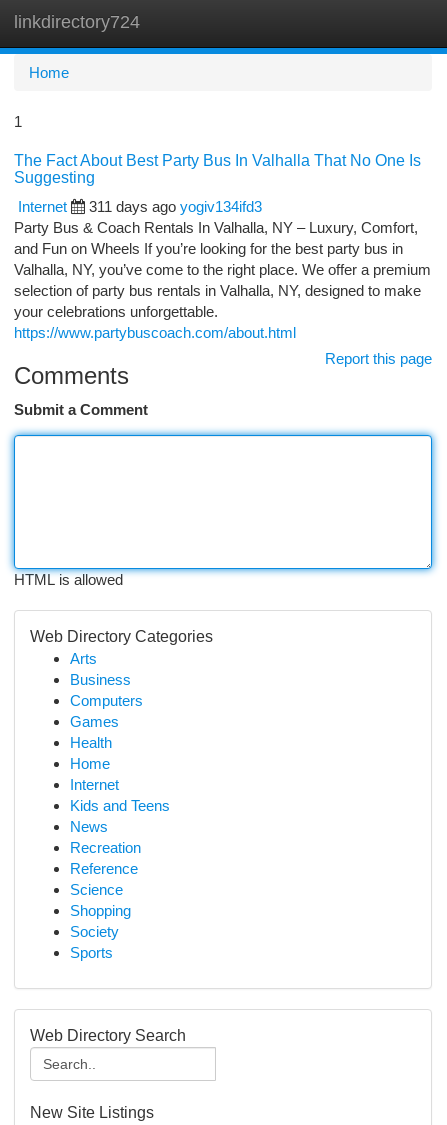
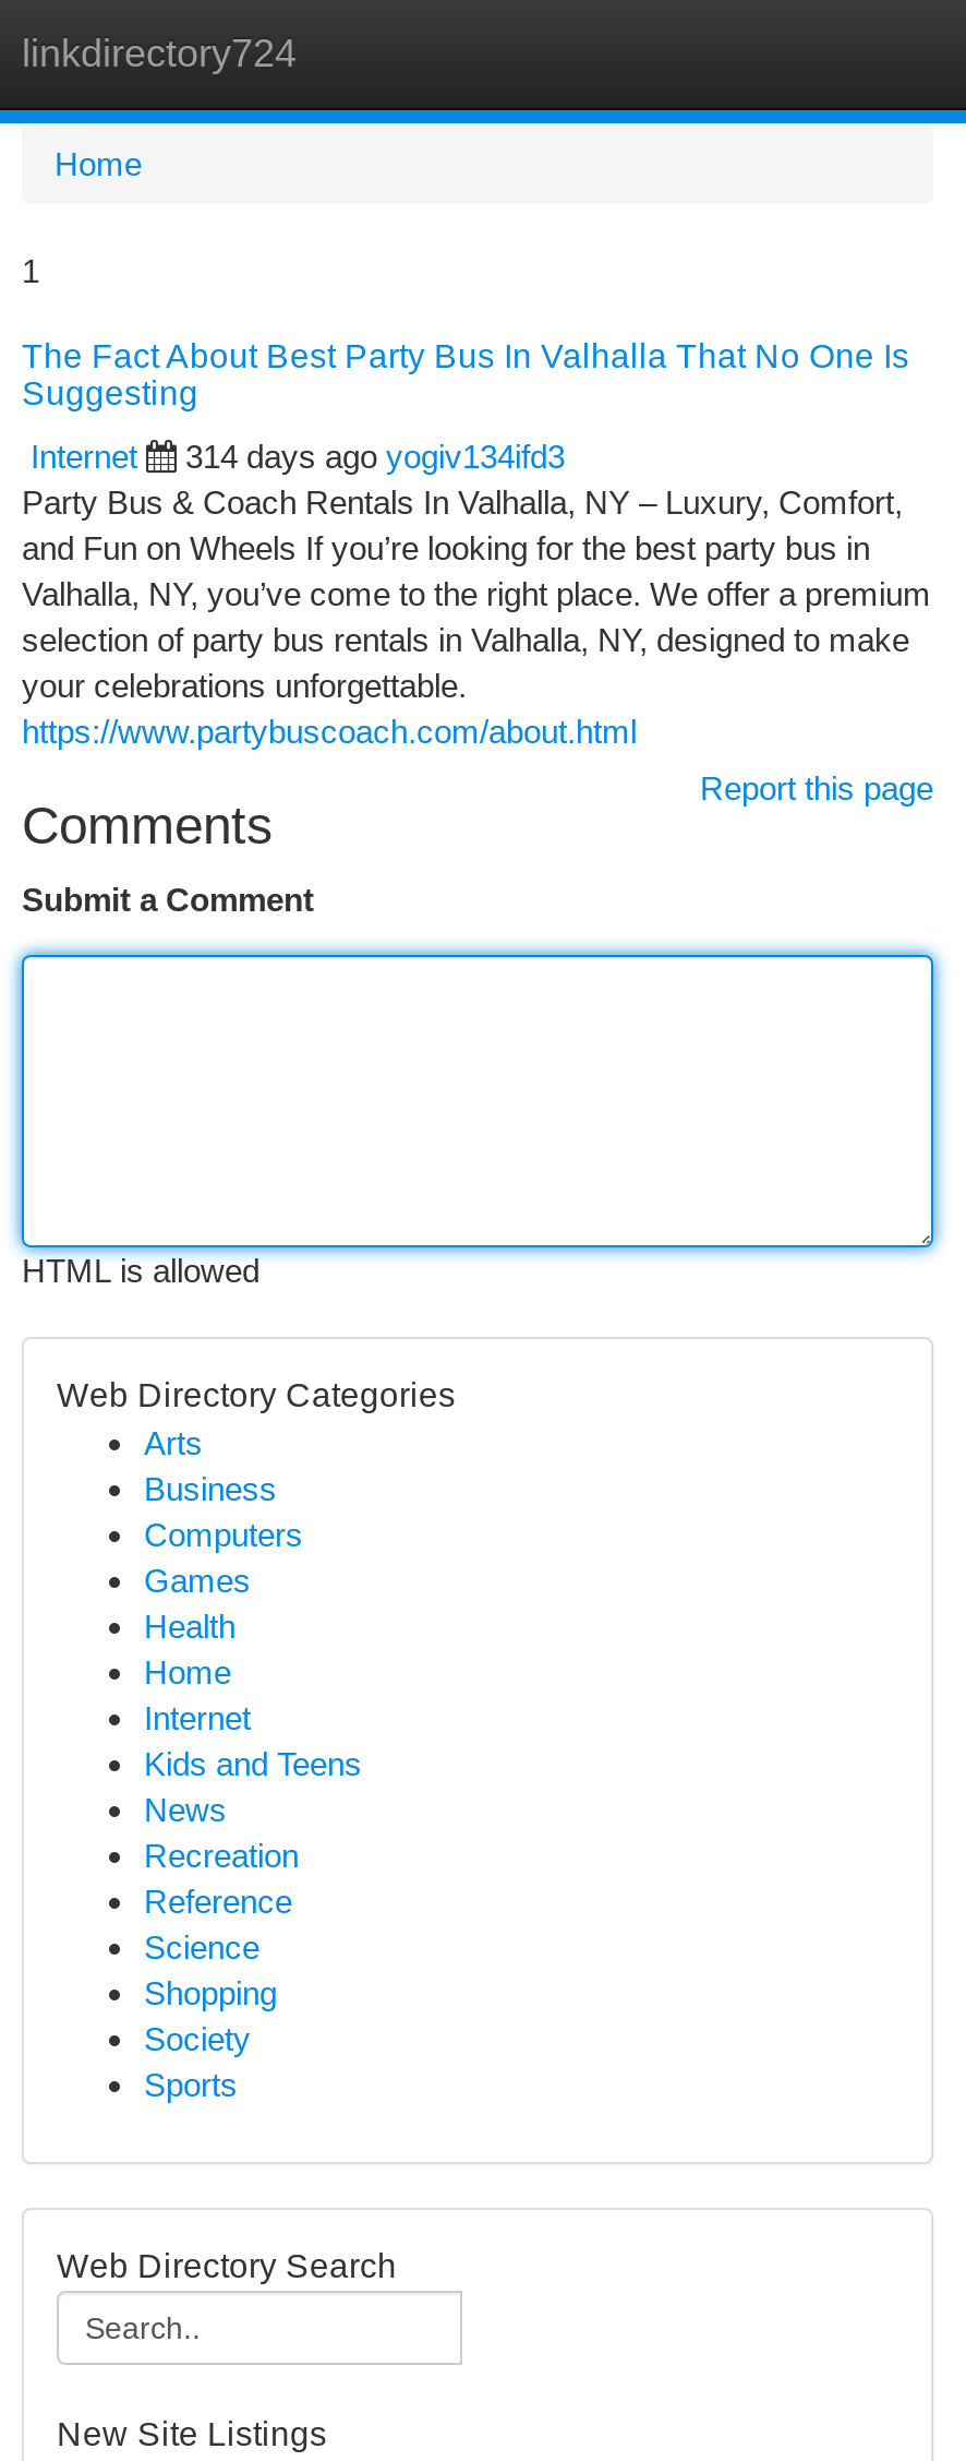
[89,198,262,215] 311 days ago yogiv134ifd3 -> [185,438,565,475] 314 days ago yogiv134ifd3

